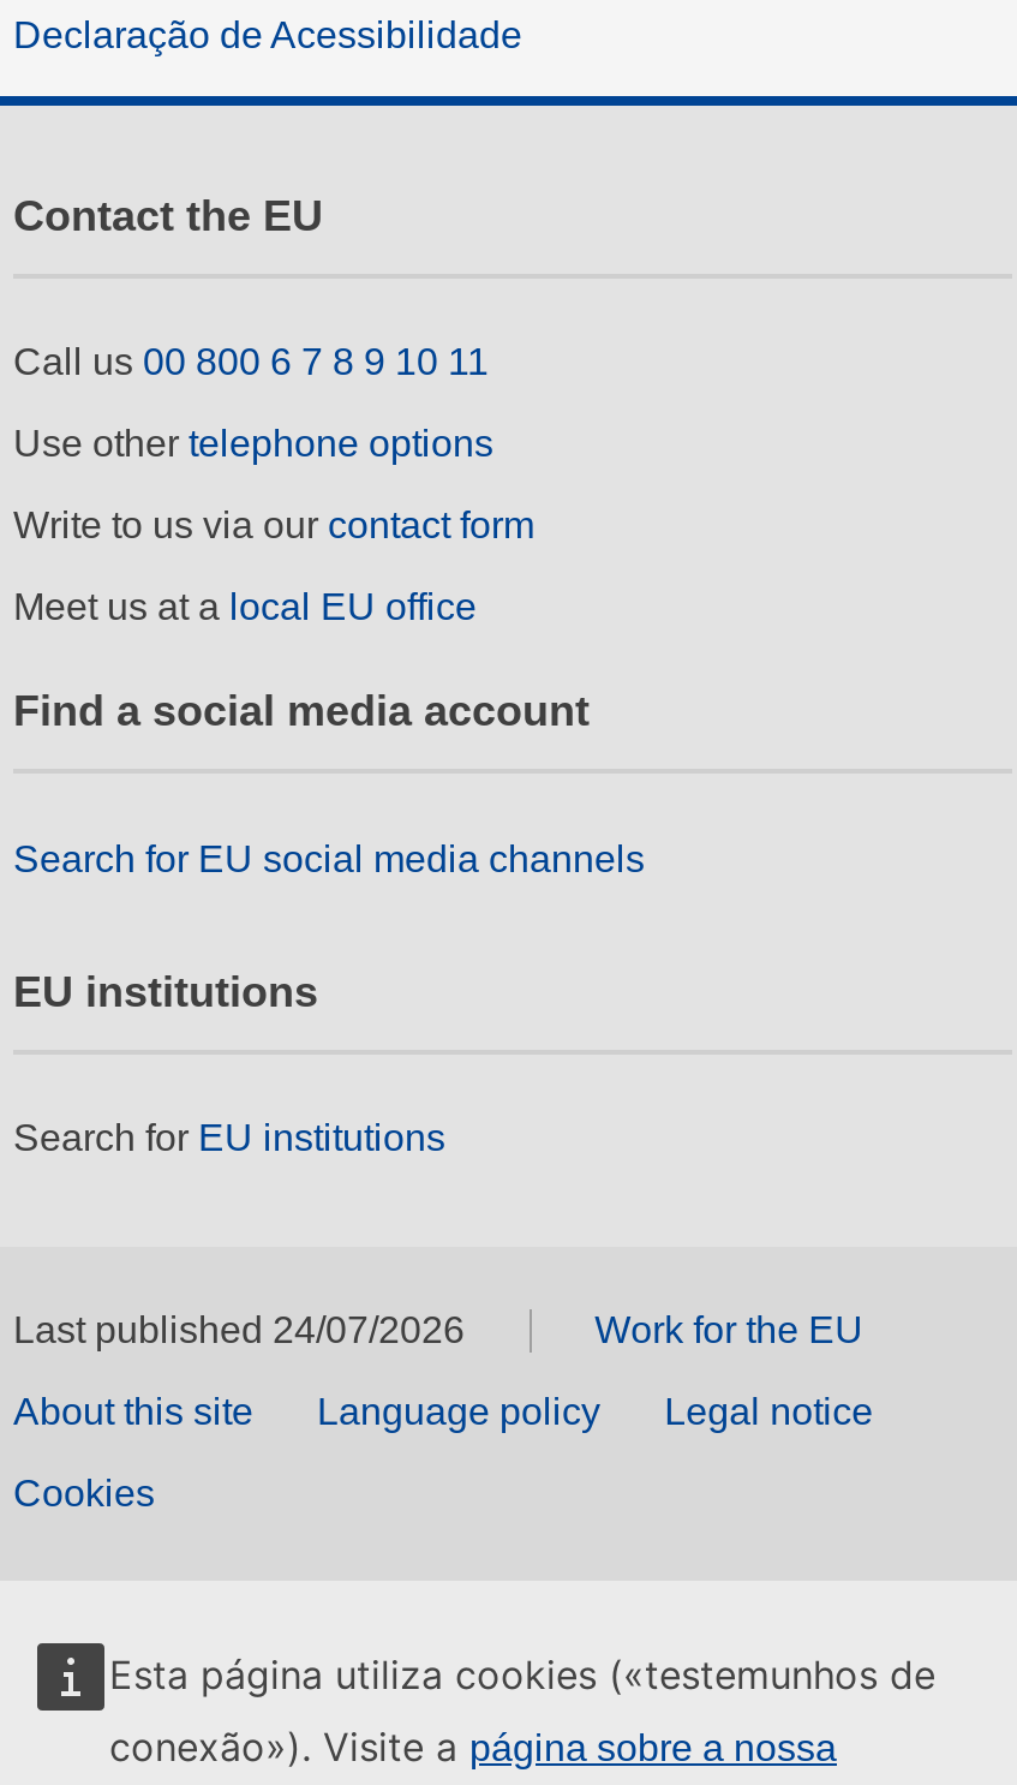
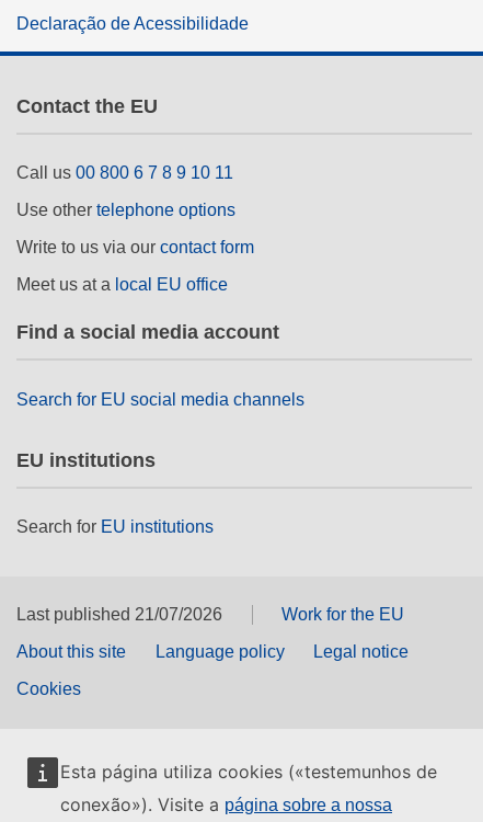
[13,1311,465,1351] Last published 24/07/2026 -> [16,606,222,624] Last published 21/07/2026

